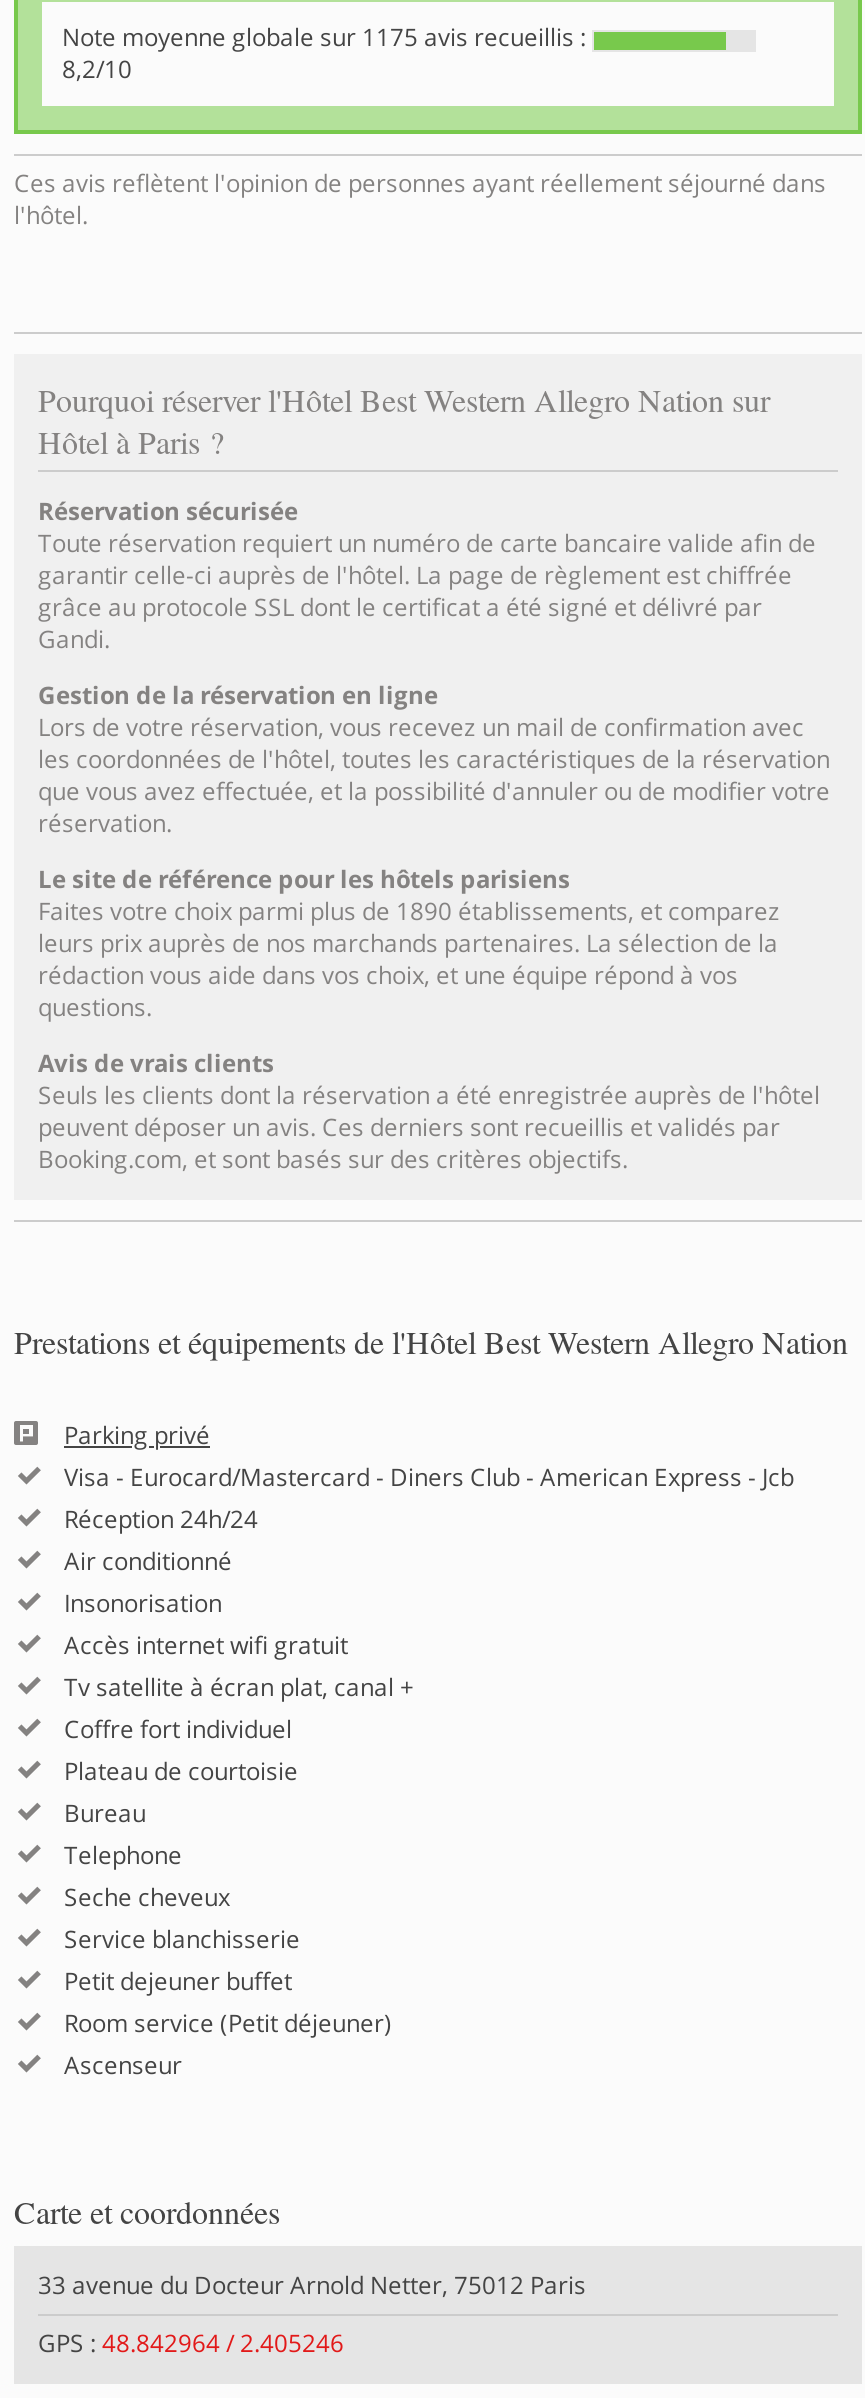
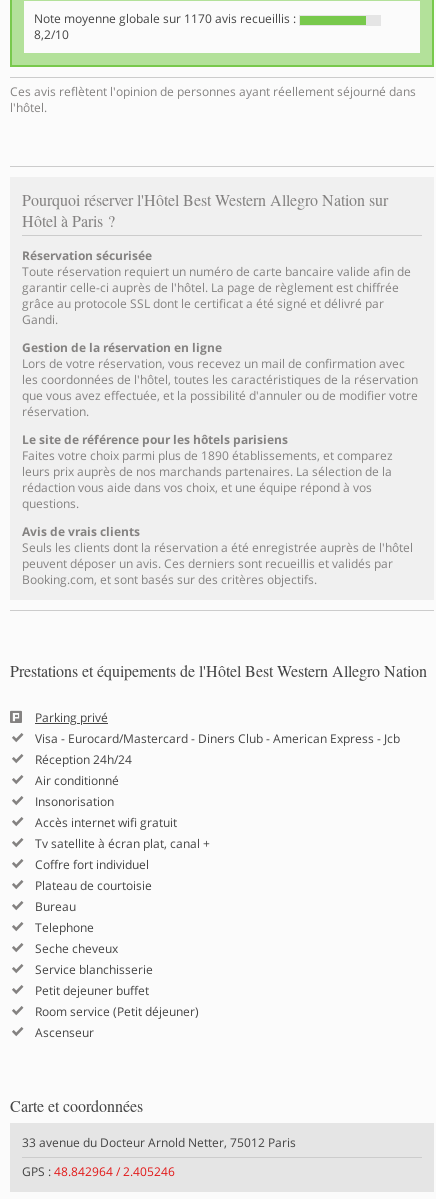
[62,20,586,54] Note moyenne globale sur 1175 avis recueillis : -> [34,10,296,27] Note moyenne globale sur 1170 avis recueillis :

